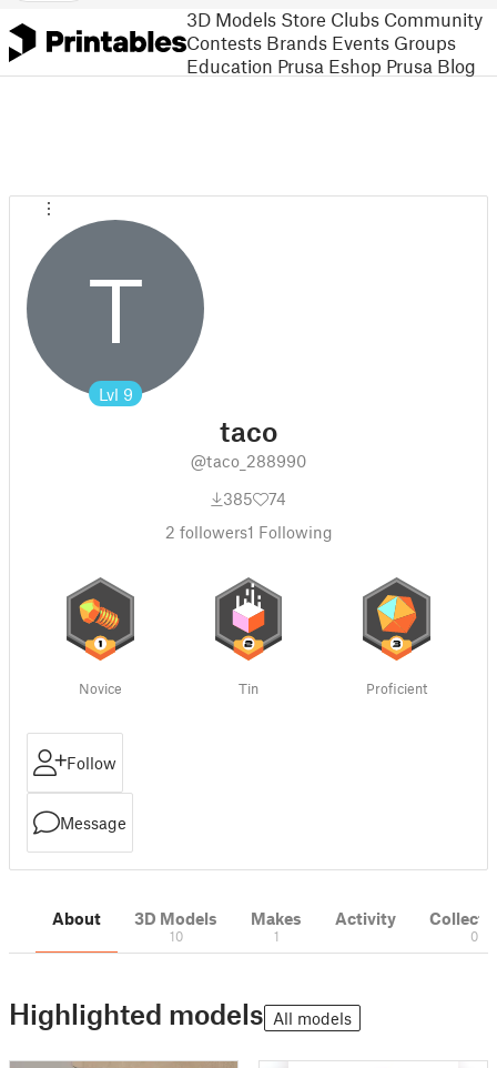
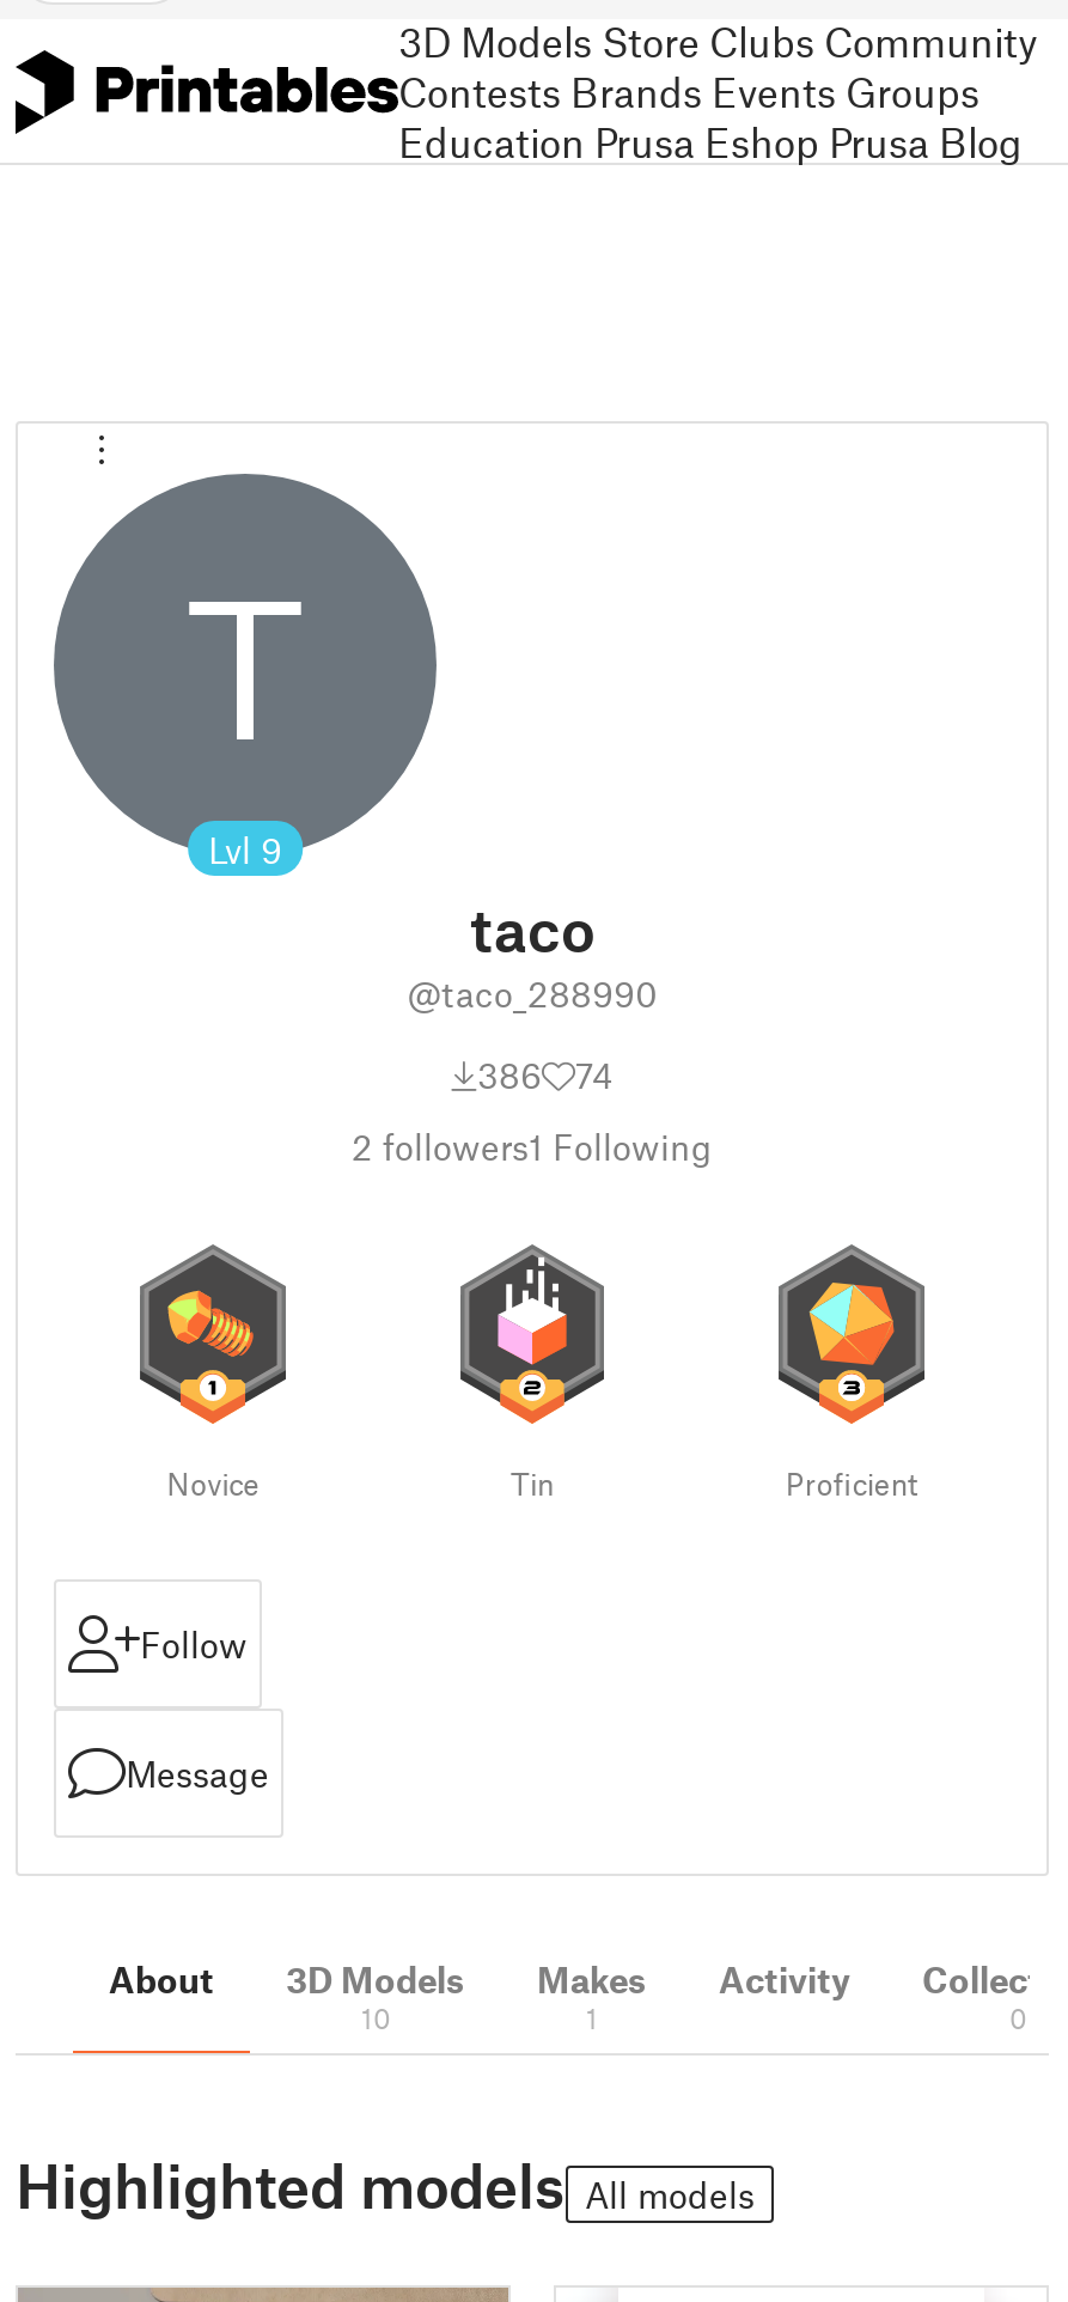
[223,488,286,508] 385 74 -> [477,1053,614,1096] 386 74

